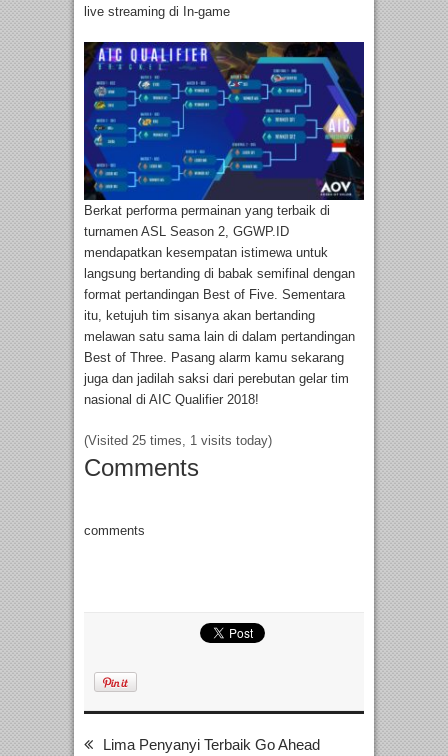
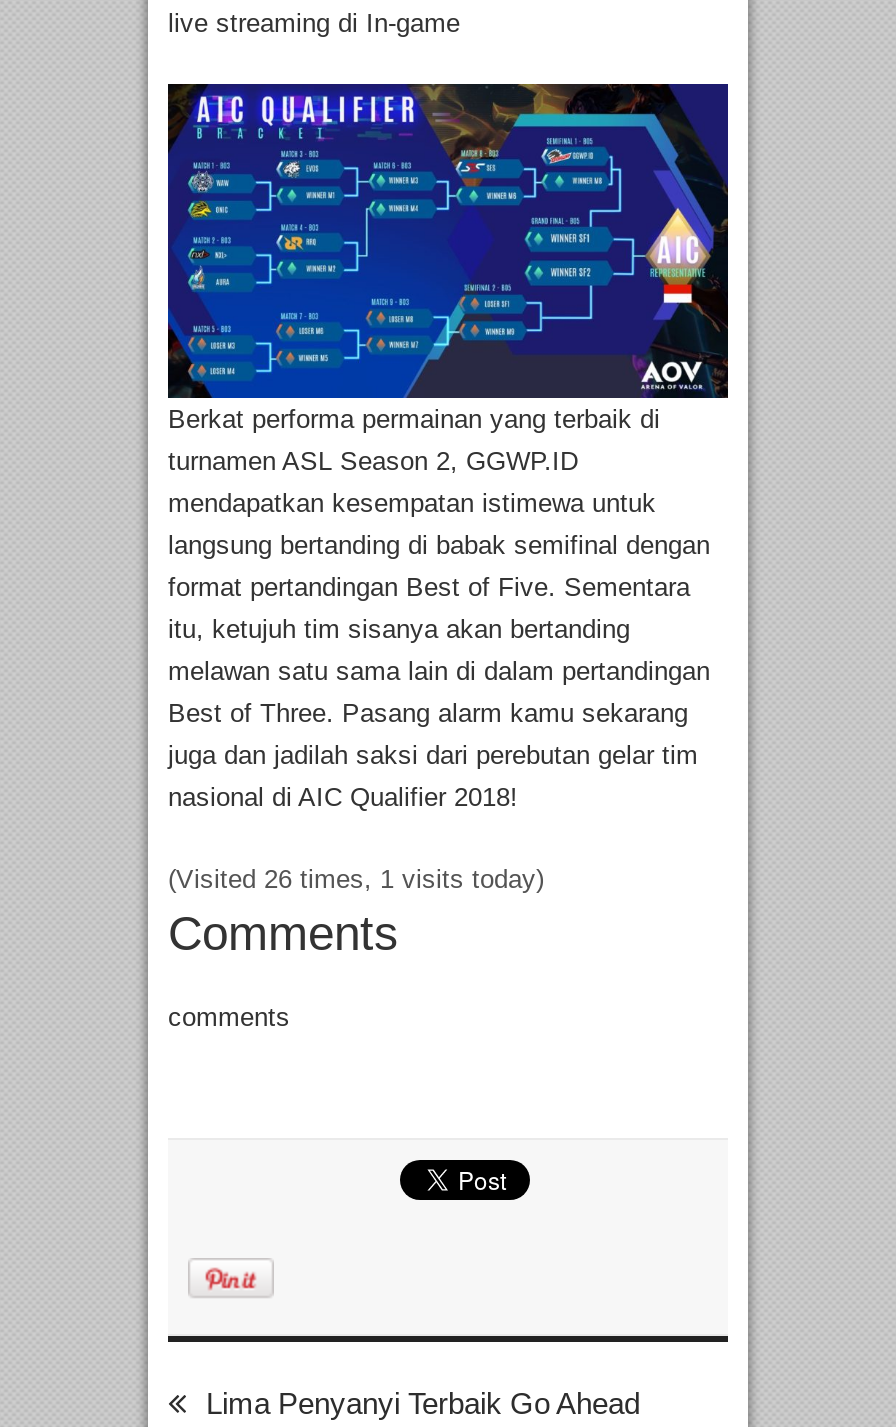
[84,433,272,448] (Visited 25 times, 1 visits today) -> [168,865,544,895] (Visited 26 times, 1 visits today)

